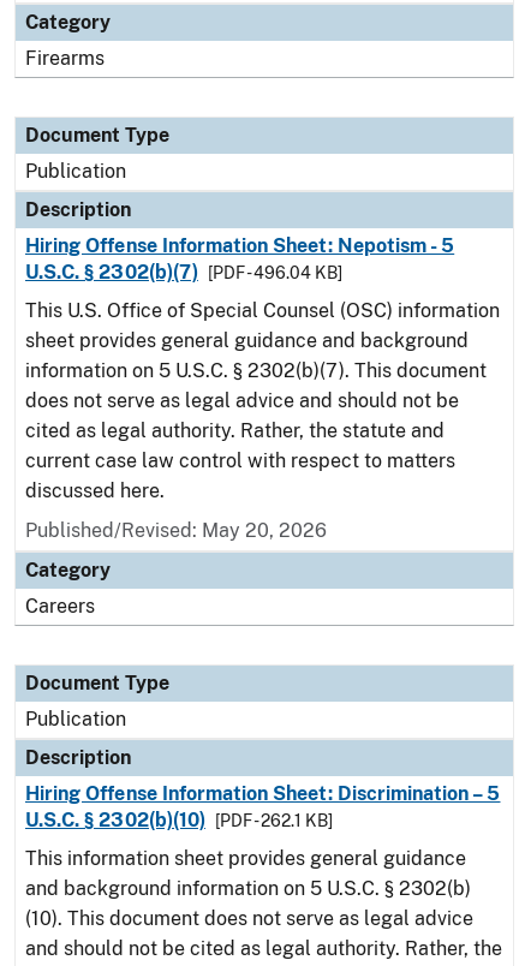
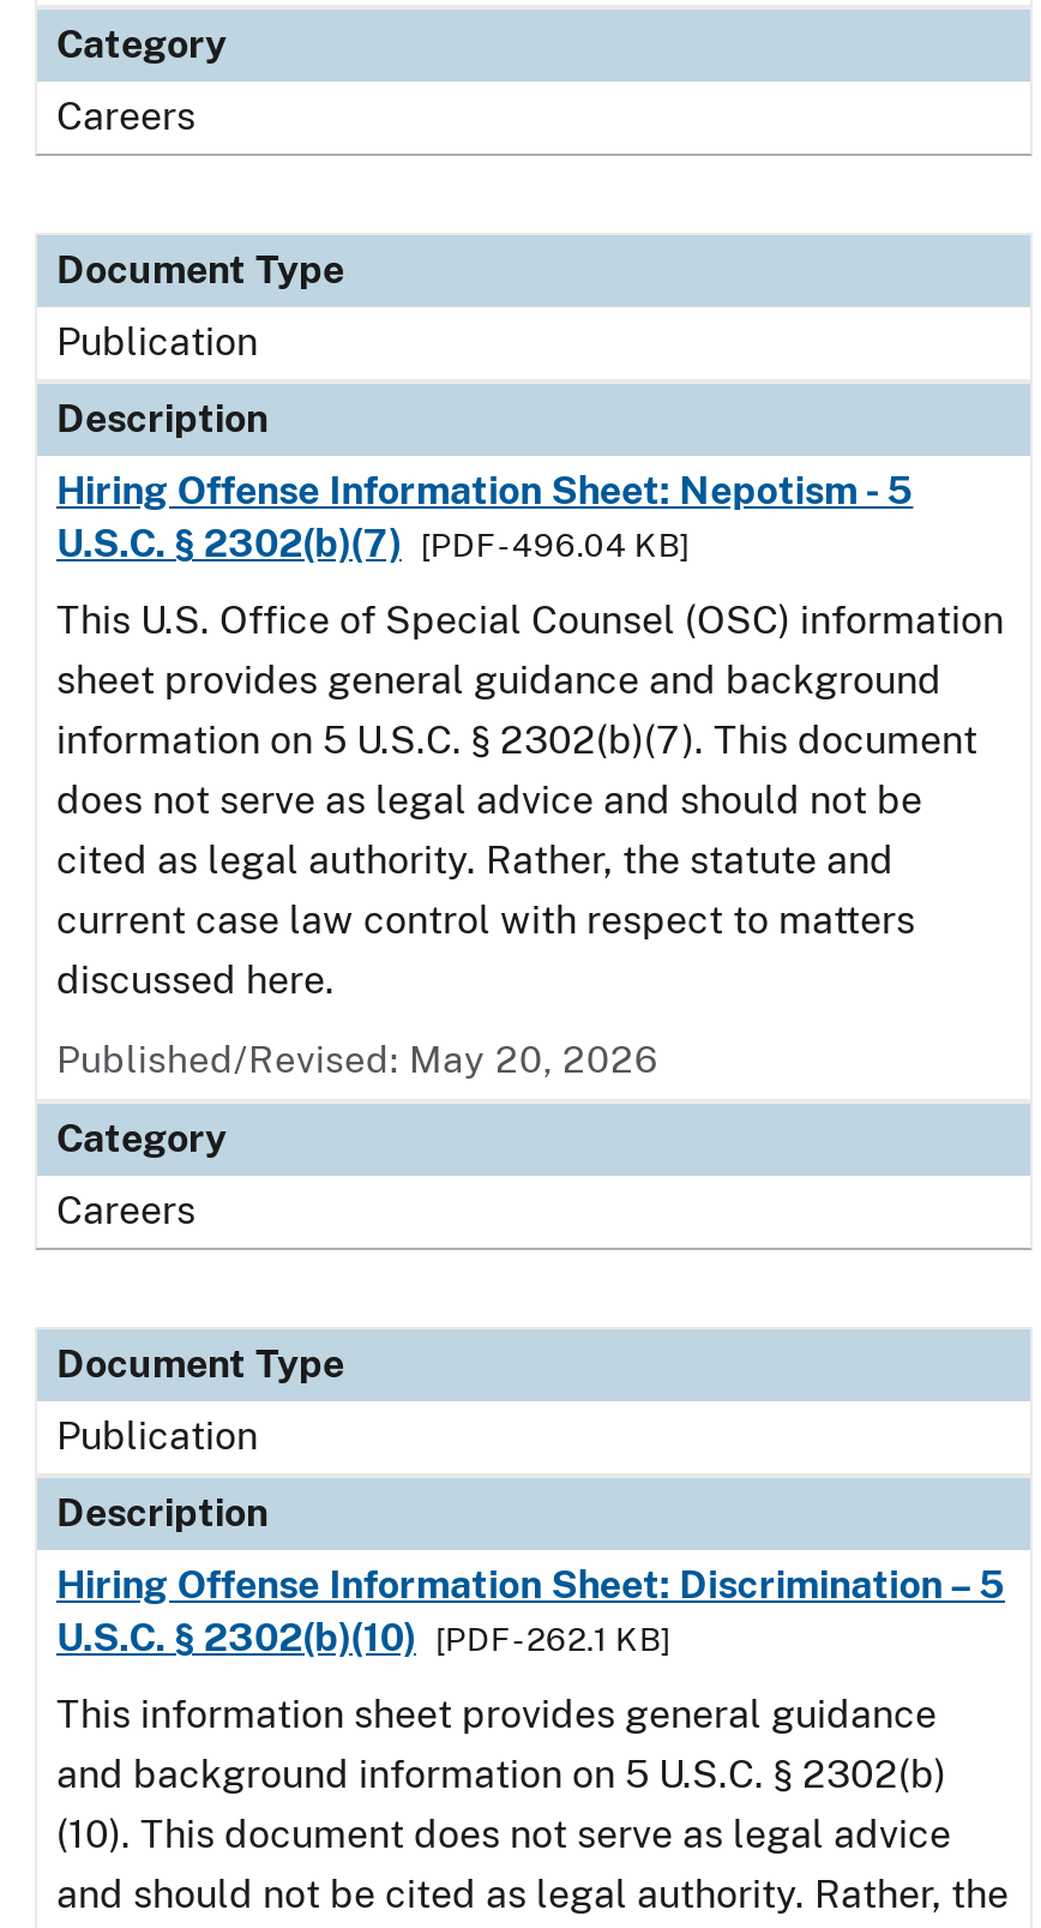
[25,47,105,70] Firearms -> [56,94,195,139] Careers

